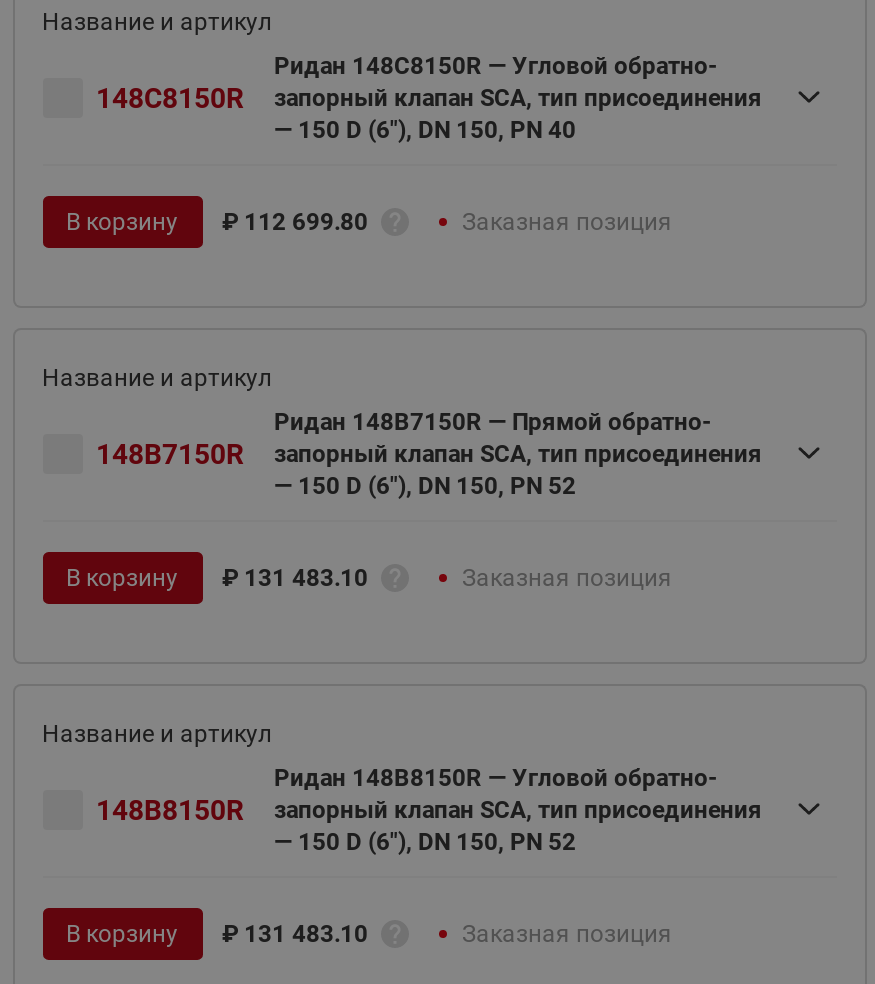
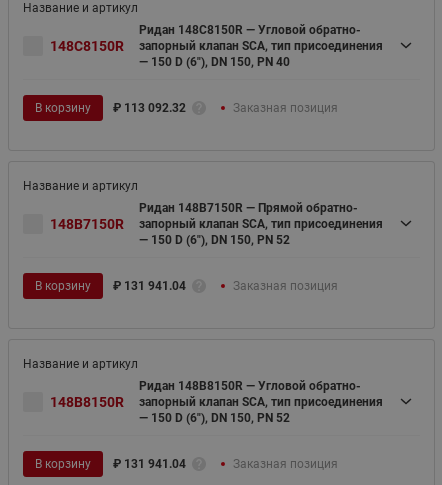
[66,207,368,235] В корзину ₽ 112 699.80 -> [34,100,185,114] В корзину ₽ 113 092.32
[66,563,368,591] В корзину ₽ 131 483.10 -> [34,278,185,292] В корзину ₽ 131 941.04
[66,919,368,947] В корзину ₽ 131 483.10 -> [34,456,185,470] В корзину ₽ 131 941.04

